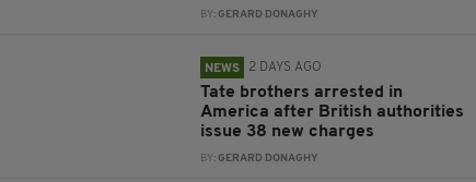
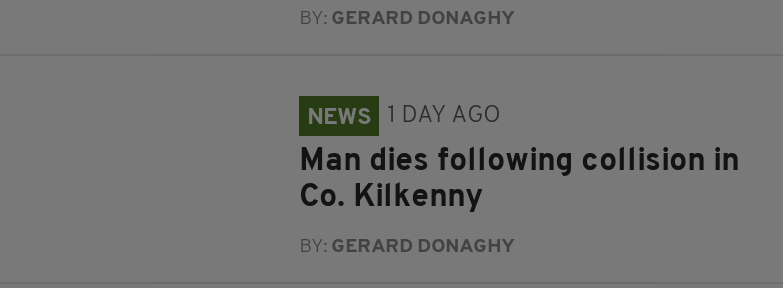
[205,61,322,76] NEWS 2 DAYS AGO -> [307,105,501,131] NEWS 1 DAY AGO
[200,84,464,141] Tate brothers arrested in | America after British authorities | issue 38 new charges -> [299,147,739,215] Man dies following collision in | Co. Kilkenny

